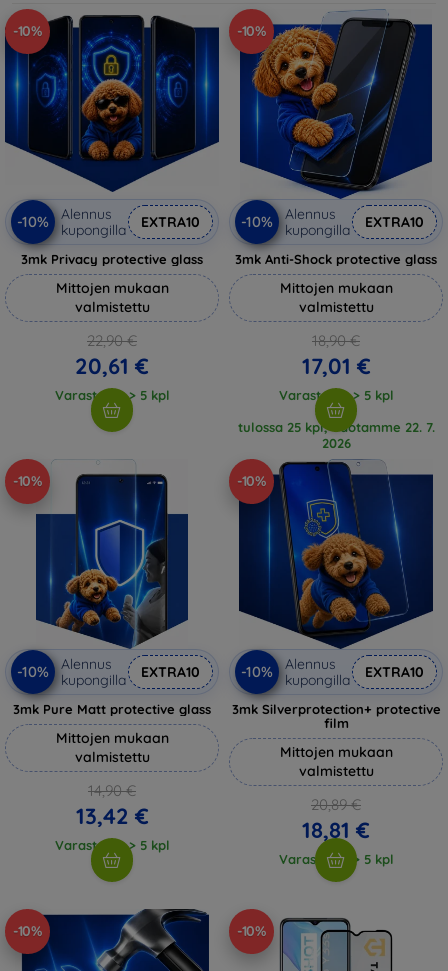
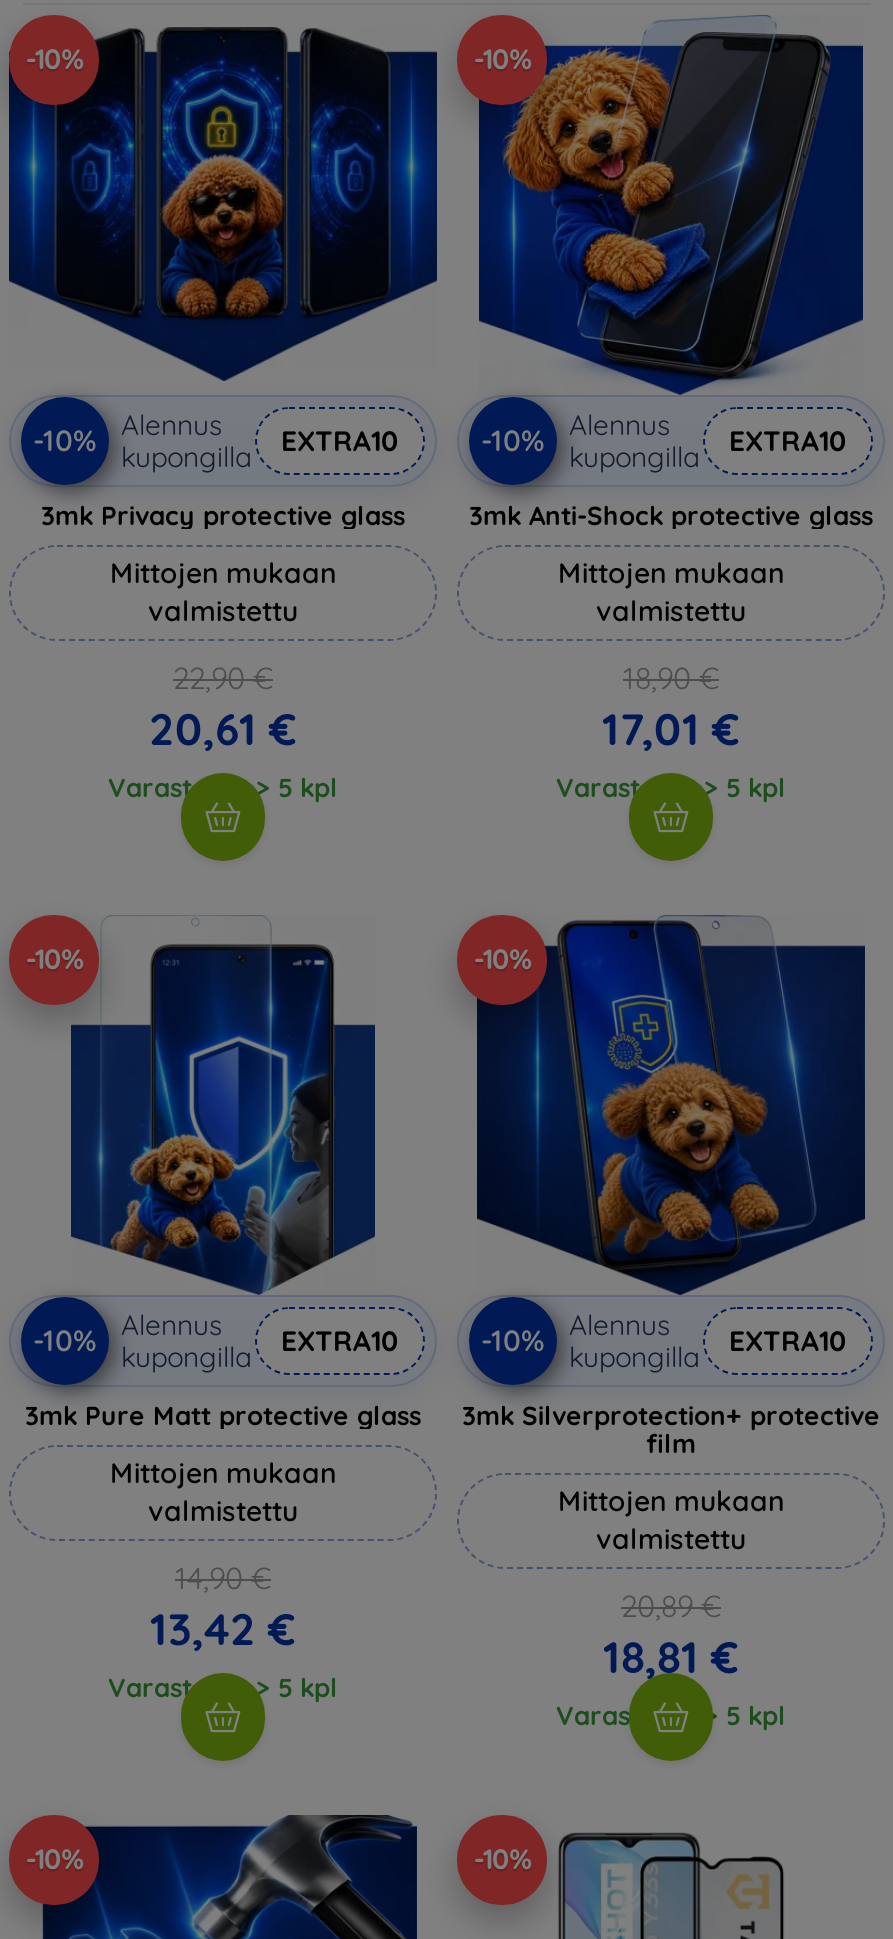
[237,419,434,451] tulossa 25 kpl, odotamme 22. 7. | 2026 -> none

